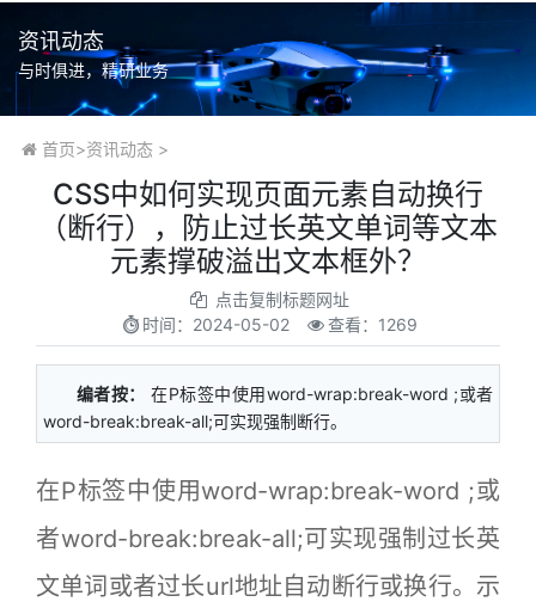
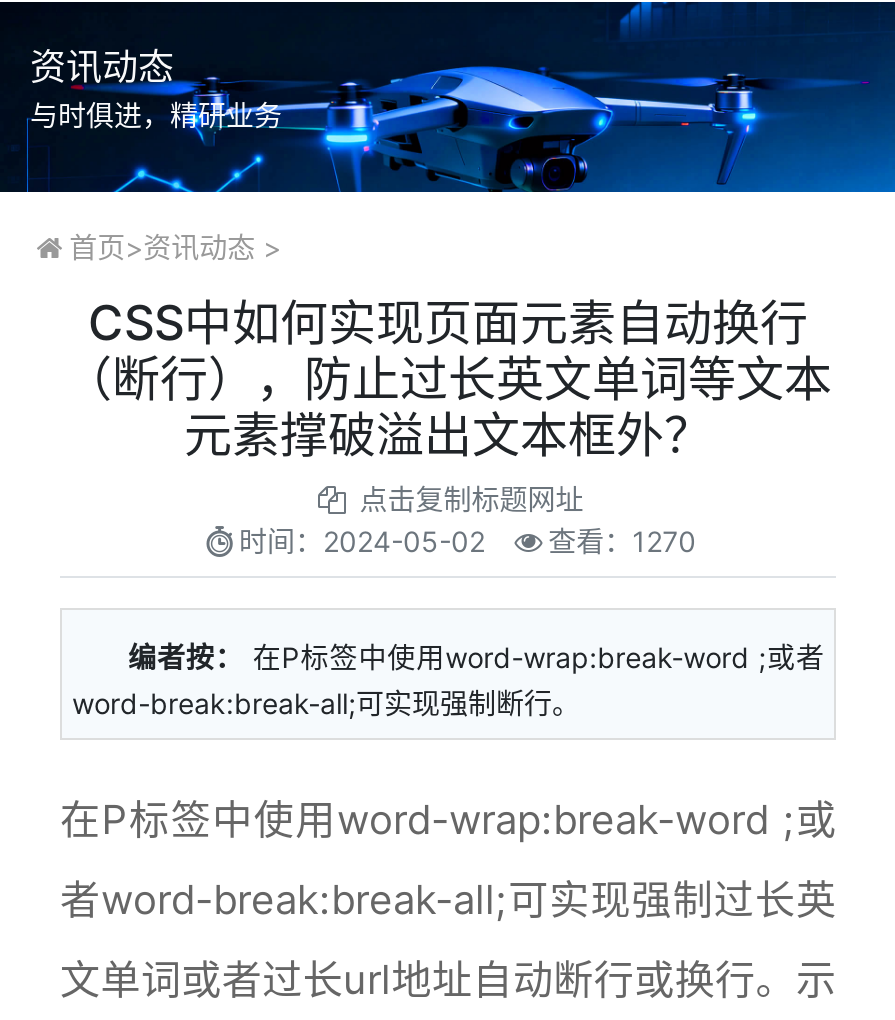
[142,314,417,334] 时间：2024-05-02 查看：1269 -> [239,524,696,558] 时间：2024-05-02 查看：1270

